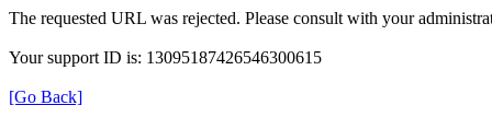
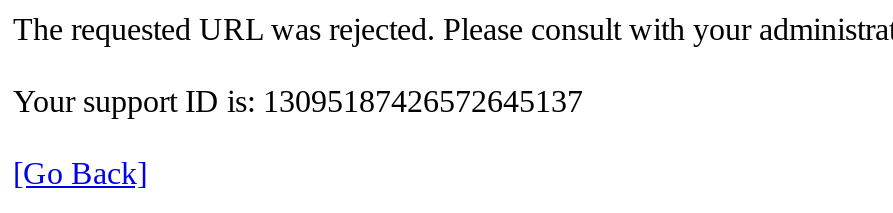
[9,48,322,67] Your support ID is: 13095187426546300615 -> [13,84,583,118] Your support ID is: 13095187426572645137

